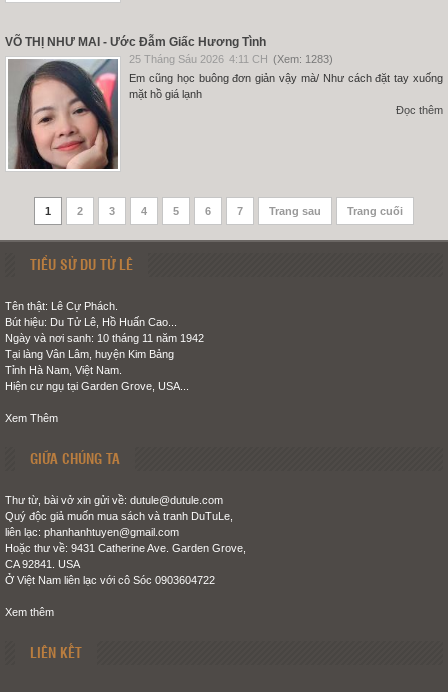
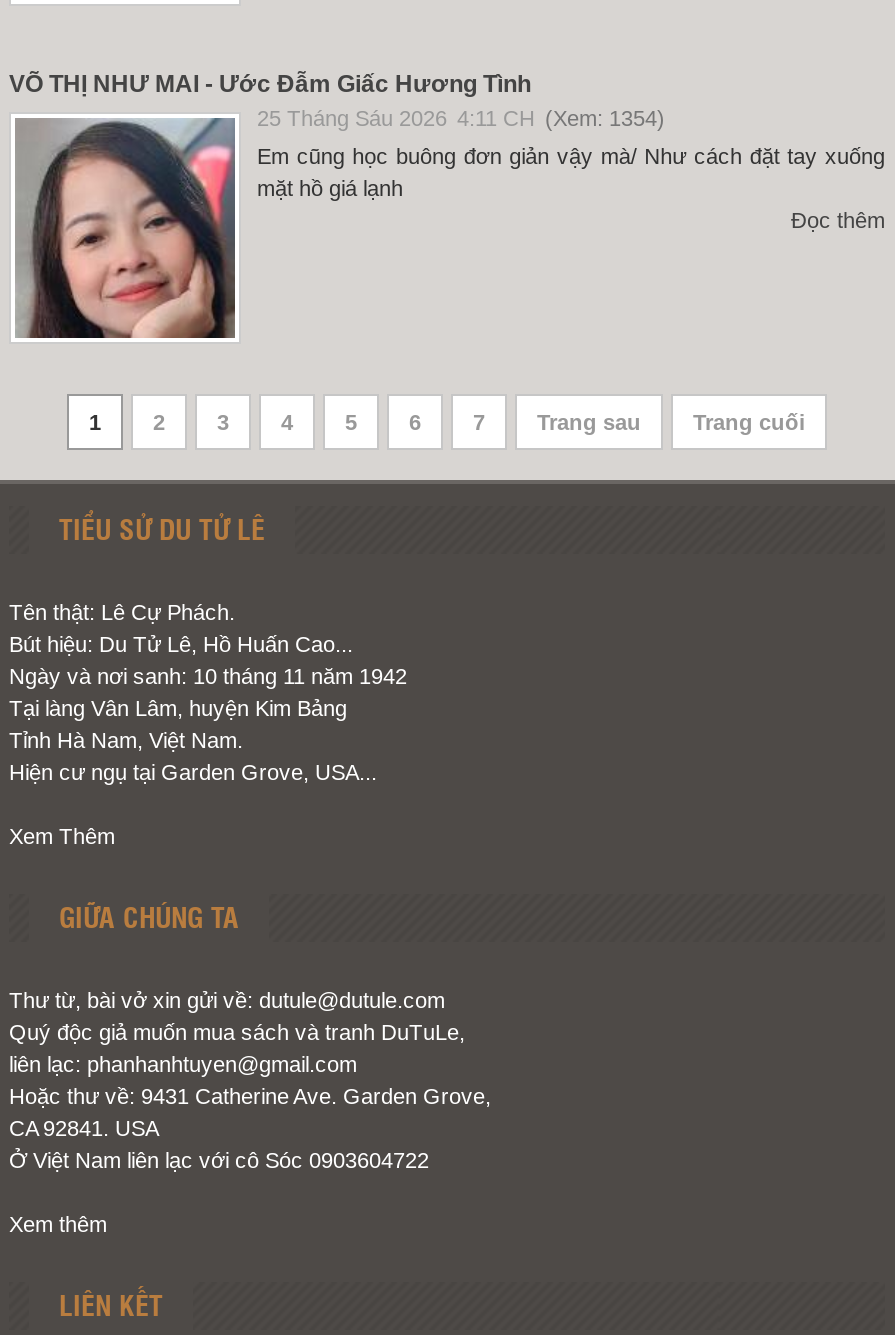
[129,53,333,65] 25 Tháng Sáu 2026 4:11 CH (Xem: 1283) -> [257,106,665,130] 25 Tháng Sáu 2026 4:11 CH (Xem: 1354)

